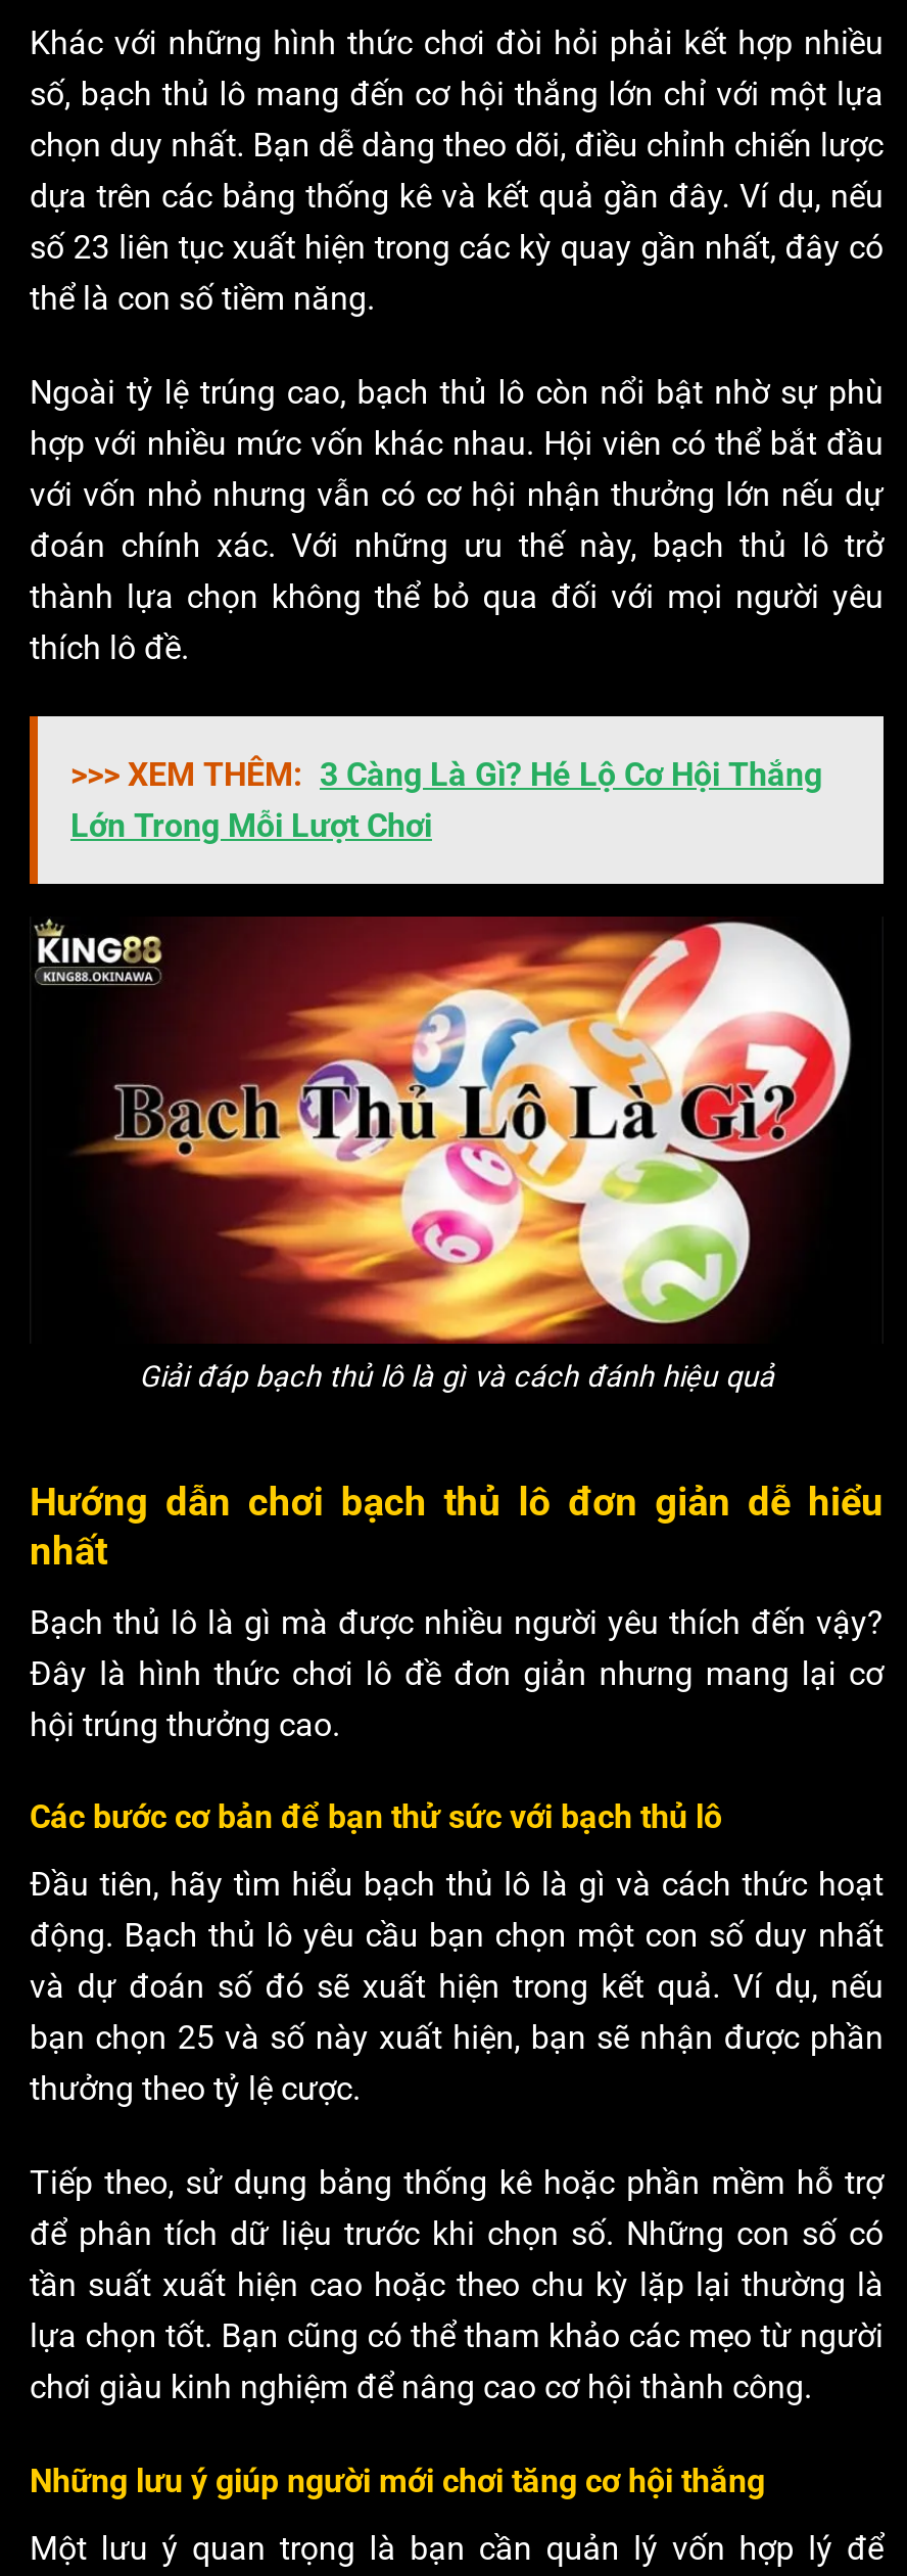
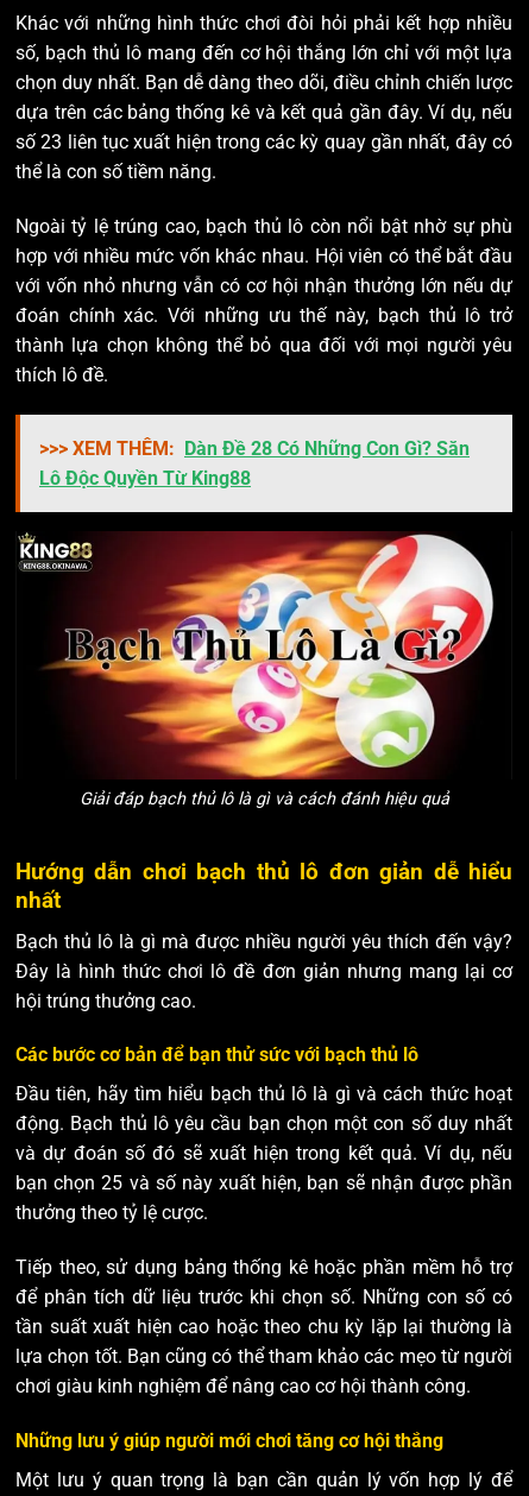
[70,754,822,844] >>> XEM THÊM: 3 Càng Là Gì? Hé Lộ Cơ Hội Thắng | Lớn Trong Mỗi Lượt Chơi -> [39,437,470,489] >>> XEM THÊM: Dàn Đề 28 Có Những Con Gì? Săn | Lô Độc Quyền Từ King88

